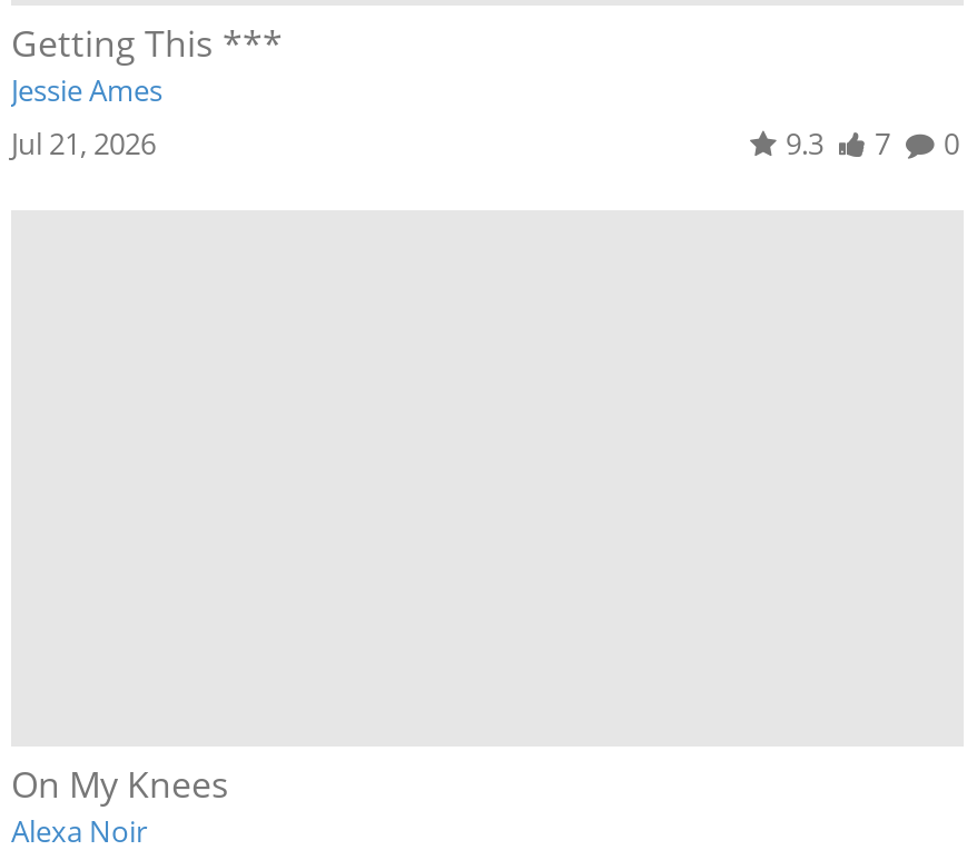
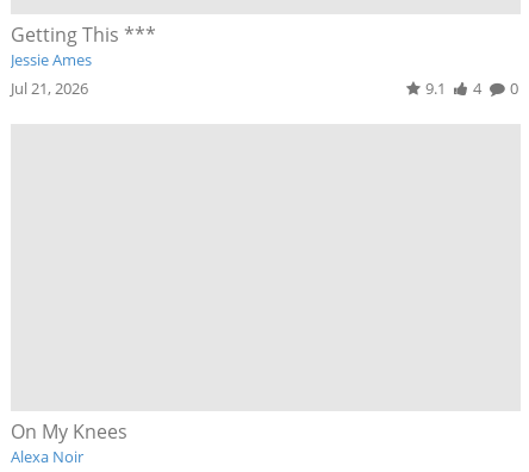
[786,125,823,165] 9.3 -> [425,78,446,100] 9.1
[875,125,890,165] 7 -> [473,78,481,100] 4

